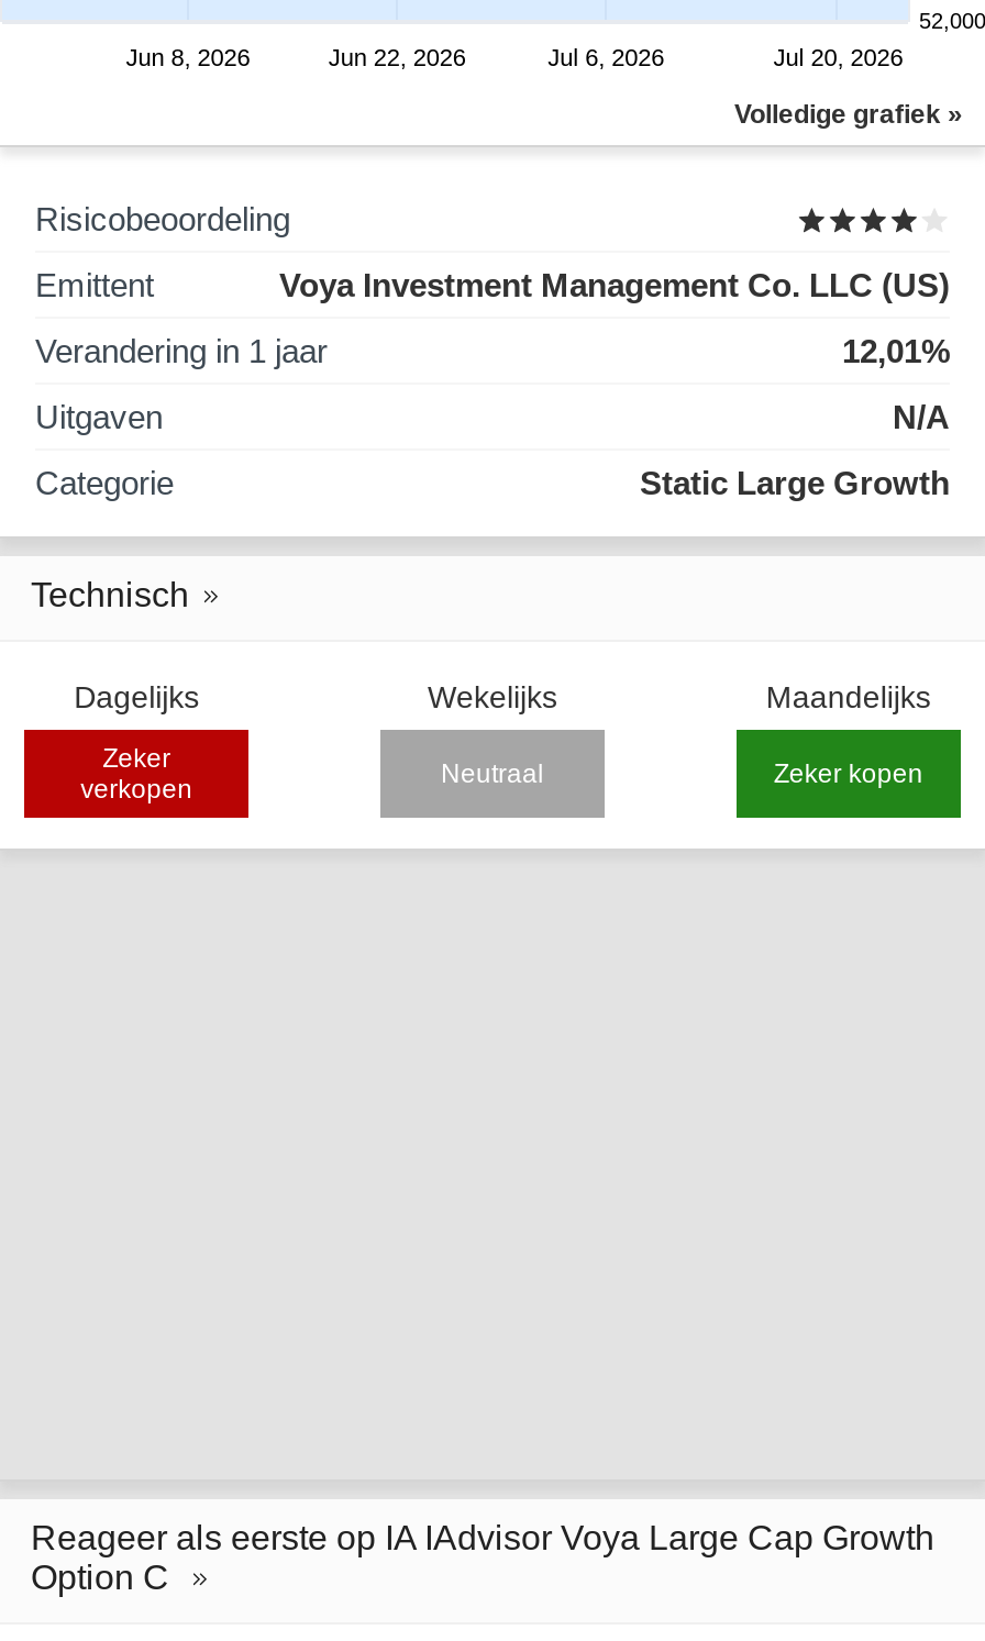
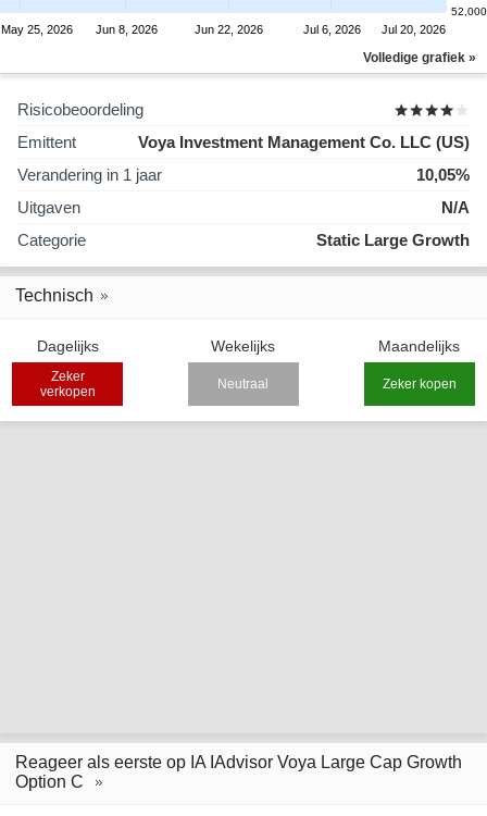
none -> [1,23,73,36] May 25, 2026
[842,332,950,370] 12,01% -> [416,165,470,184] 10,05%

